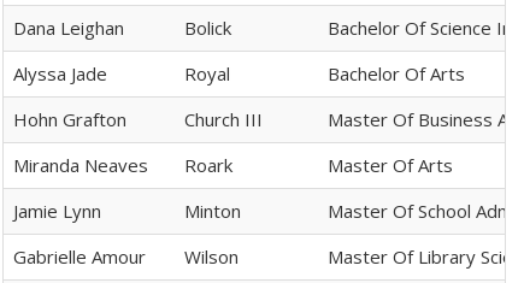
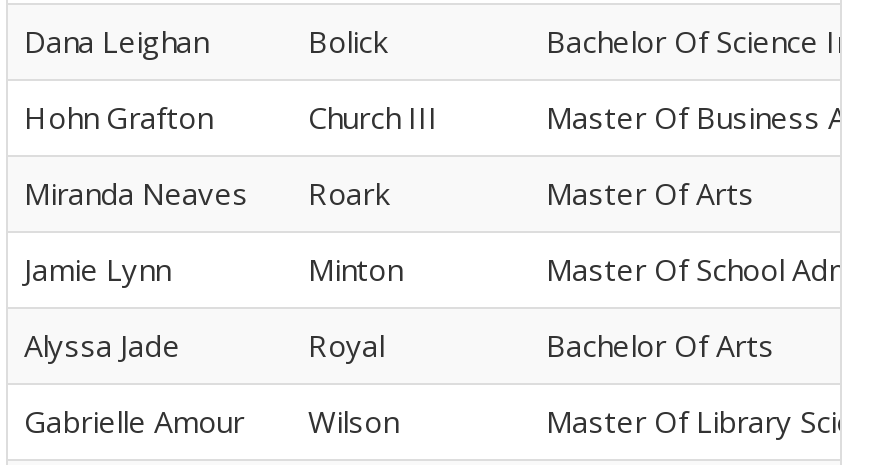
moved [13,61,465,85] -> [24,324,774,364]: Alyssa Jade | Royal | Bachelor Of Arts
moved [13,107,453,222] -> [24,96,754,288]: Hohn Grafton | Church III | Miranda Neaves | Roark | Master Of Arts | Jamie Lynn | Minton

